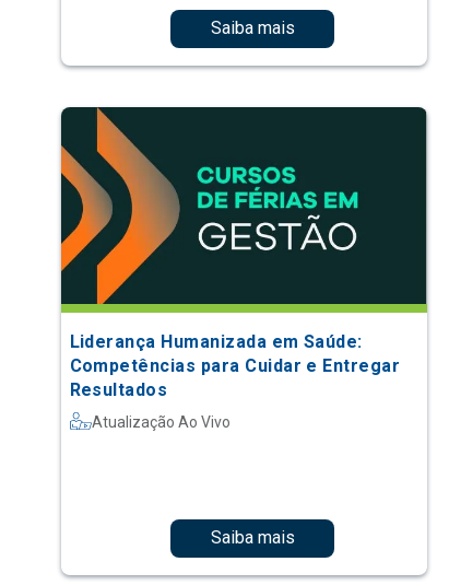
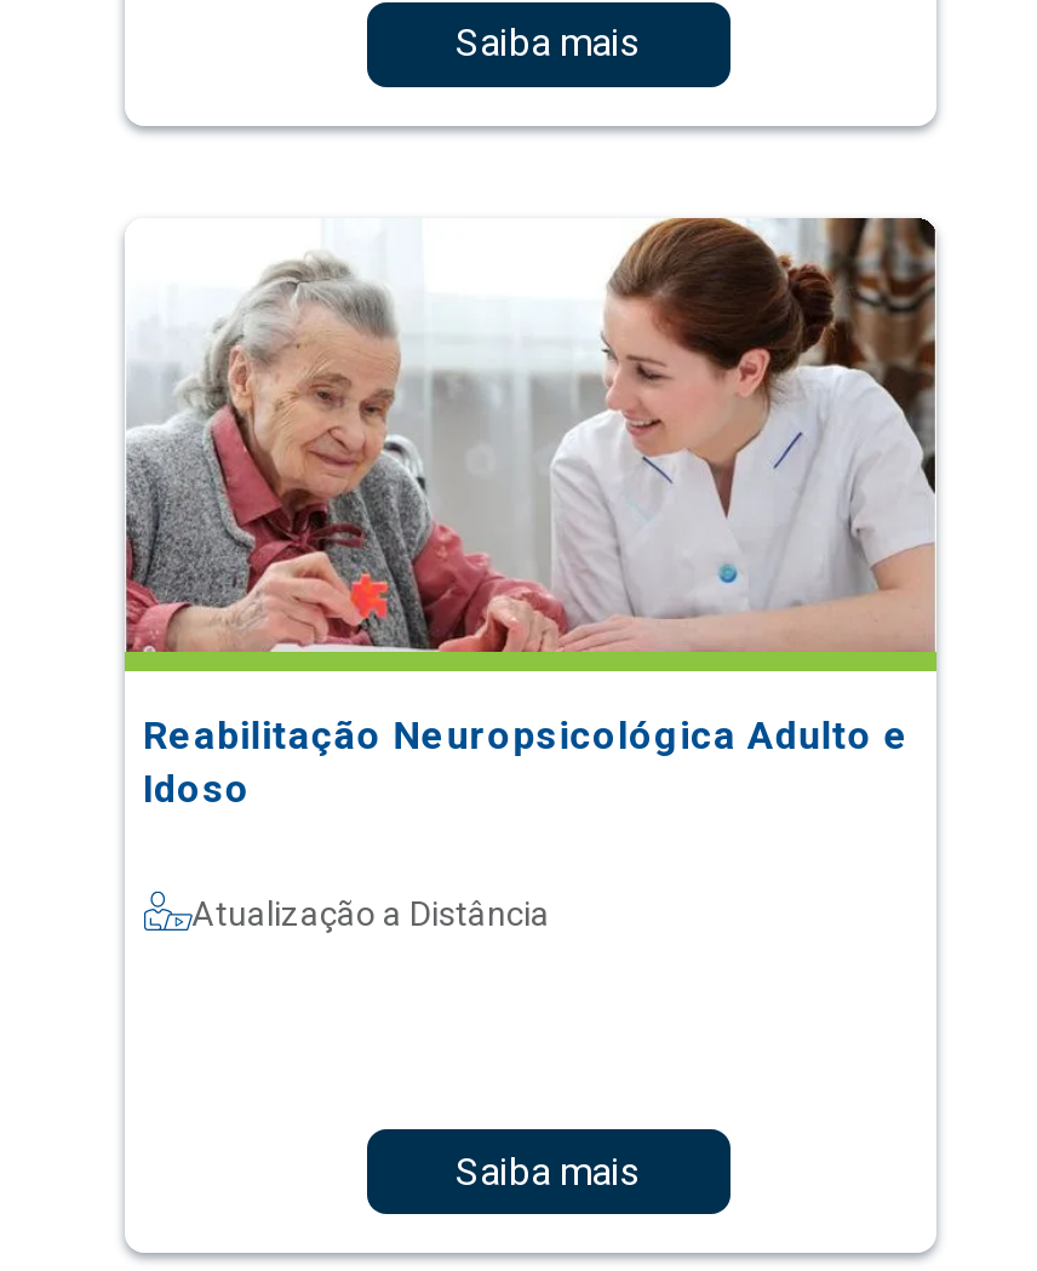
[60,106,427,400] [image] | Liderança Humanizada em Saúde: | Competências para Cuidar e Entregar | Resultados -> [125,216,936,813] [image] | Reabilitação Neuropsicológica Adulto e | Idoso
[91,413,230,430] Atualização Ao Vivo -> [191,895,550,934] Atualização a Distância

